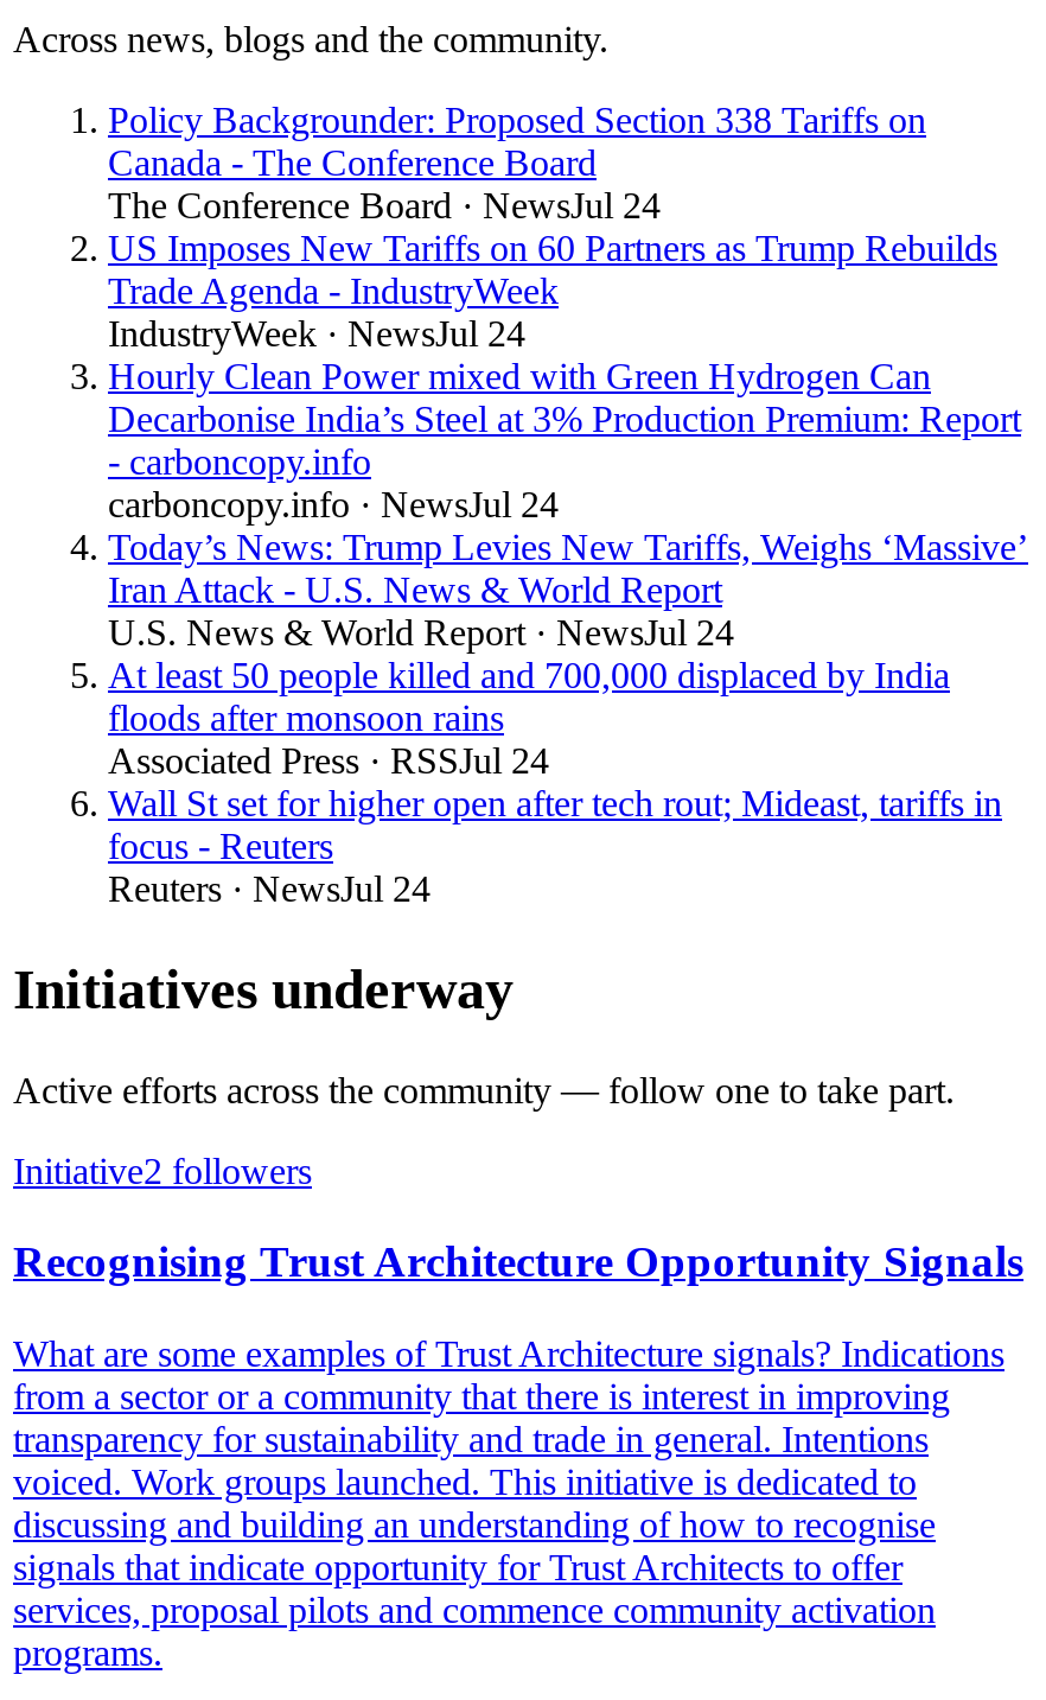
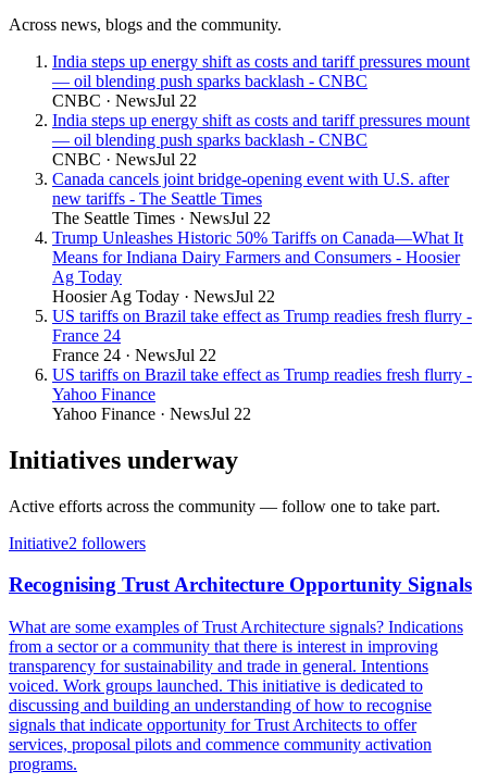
[108,99,1028,908] Policy Backgrounder: Proposed Section 338 Tariffs on | Canada - The Conference Board | The Conference Board · NewsJul 24 | US Imposes New Tariffs on 60 Partners as Trump Rebuilds | Trade Agenda - IndustryWeek | IndustryWeek · NewsJul 24 | Hourly Clean Power mixed with Green Hydrogen Can | Decarbonise India’s Steel at 3% Production Premium: Report | - carboncopy.info | carboncopy.info · NewsJul 24 | Today’s News: Trump Levies New Tariffs, Weighs ‘Massive’ | Iran Attack - U.S. News & World Report | U.S. News & World Report · NewsJul 24 | At least 50 people killed and 700,000 displaced by India | floods after monsoon rains | Associated Press · RSSJul 24 | Wall St set for higher open after tech rout; Mideast, tariffs in | focus - Reuters | Reuters · NewsJul 24 -> [52,52,472,423] India steps up energy shift as costs and tariff pressures mount | — oil blending push sparks backlash - CNBC | CNBC · NewsJul 22 | India steps up energy shift as costs and tariff pressures mount | — oil blending push sparks backlash - CNBC | CNBC · NewsJul 22 | Canada cancels joint bridge-opening event with U.S. after | new tariffs - The Seattle Times | The Seattle Times · NewsJul 22 | Trump Unleashes Historic 50% Tariffs on Canada—What It | Means for Indiana Dairy Farmers and Consumers - Hoosier | Ag Today | Hoosier Ag Today · NewsJul 22 | US tariffs on Brazil take effect as Trump readies fresh flurry - | France 24 | France 24 · NewsJul 22 | US tariffs on Brazil take effect as Trump readies fresh flurry - | Yahoo Finance | Yahoo Finance · NewsJul 22

